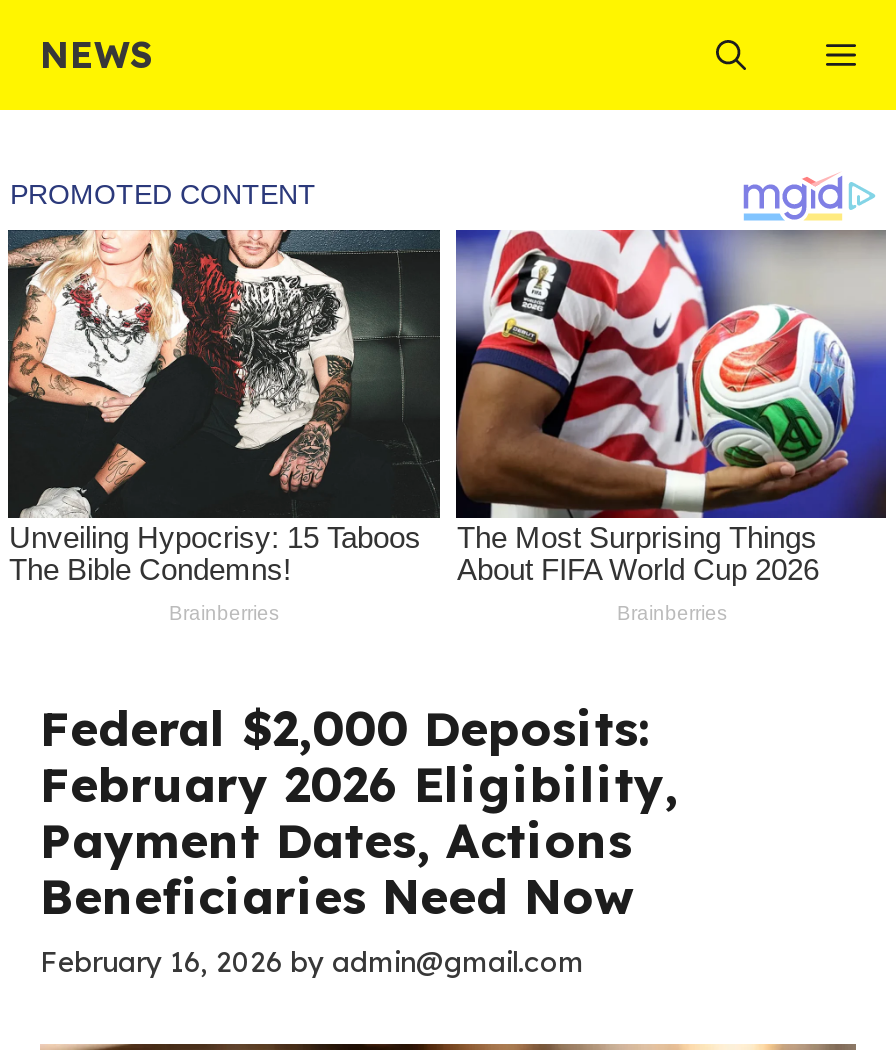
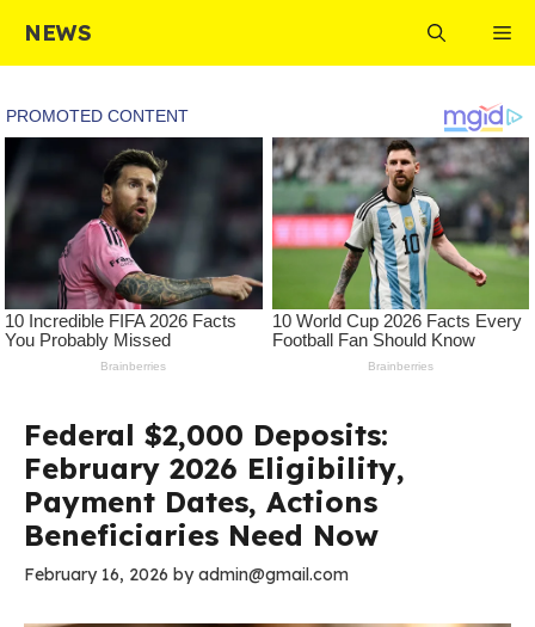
[6,228,440,582] [image] -> [4,136,263,351] [image]
[454,228,888,586] [image] -> [271,136,530,349] [image]

